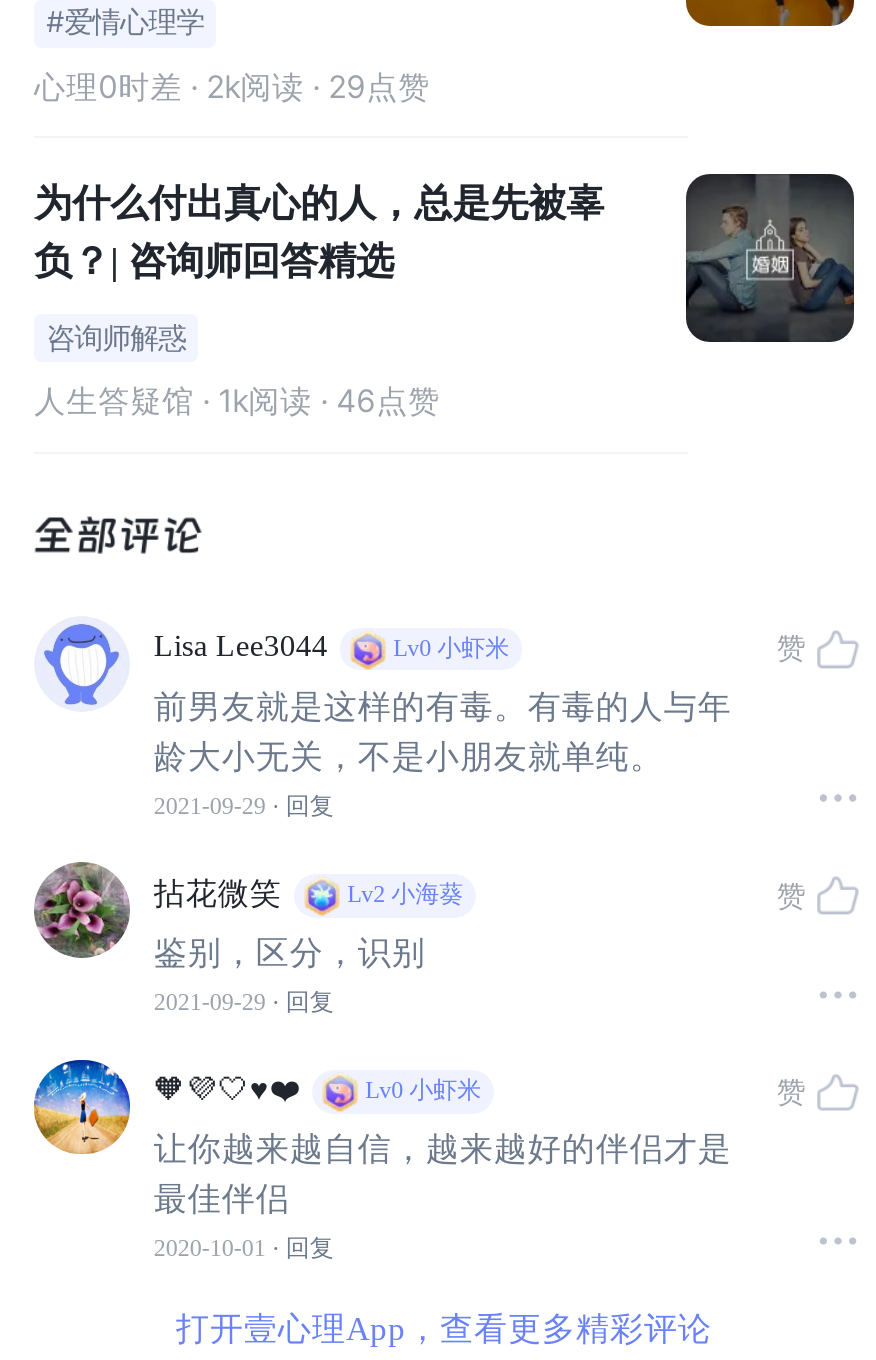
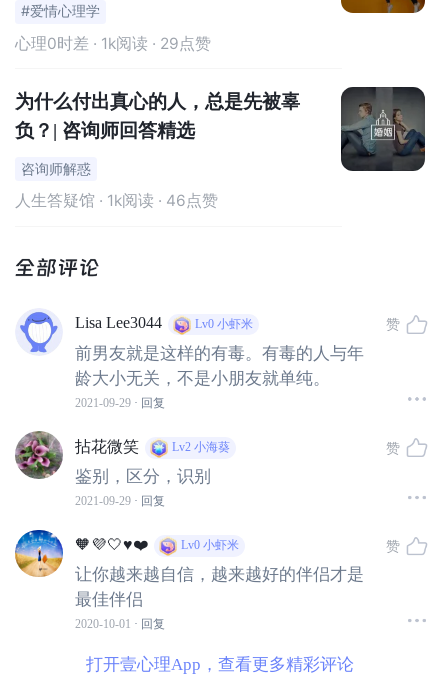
[34,67,430,105] 心理0时差· 2k阅读 · 29点赞 -> [15,33,211,52] 心理0时差· 1k阅读 · 29点赞

